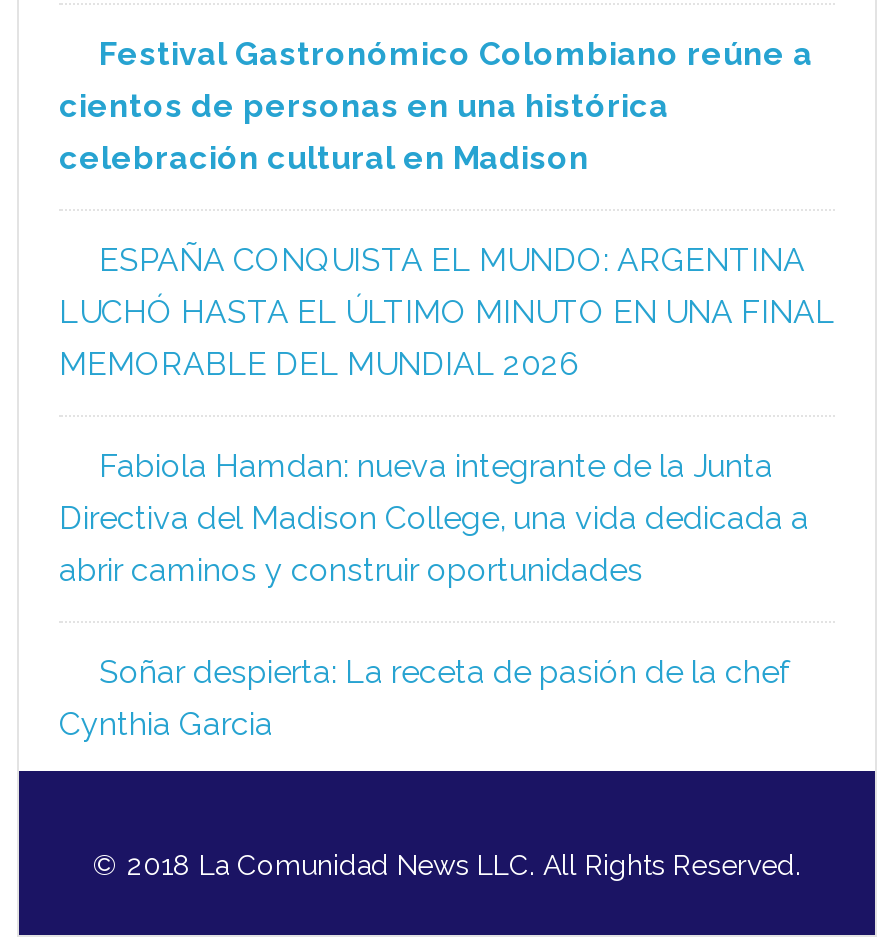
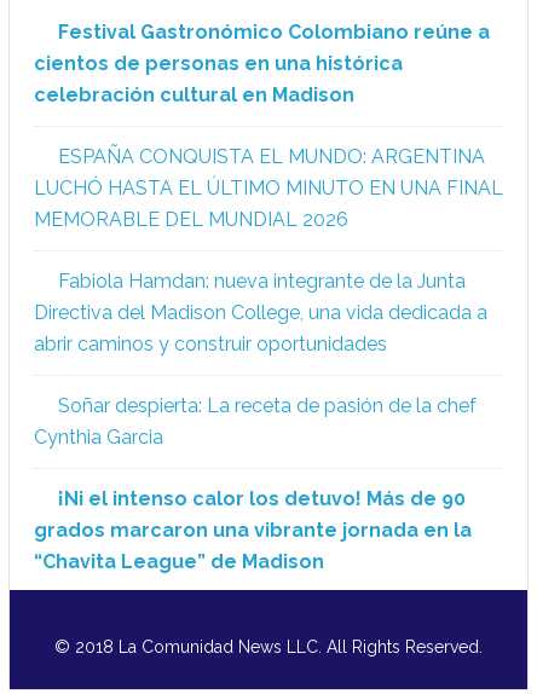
none -> [34,488,472,573] ¡Ni el intenso calor los detuvo! Más de 90 | grados marcaron una vibrante jornada en la | “Chavita League” de Madison

